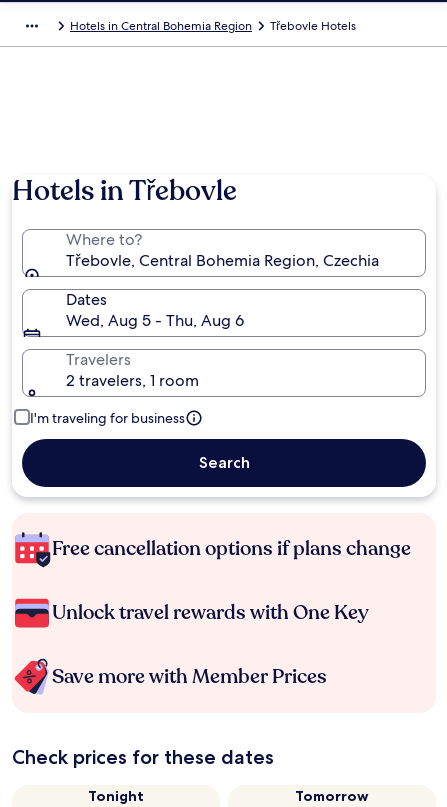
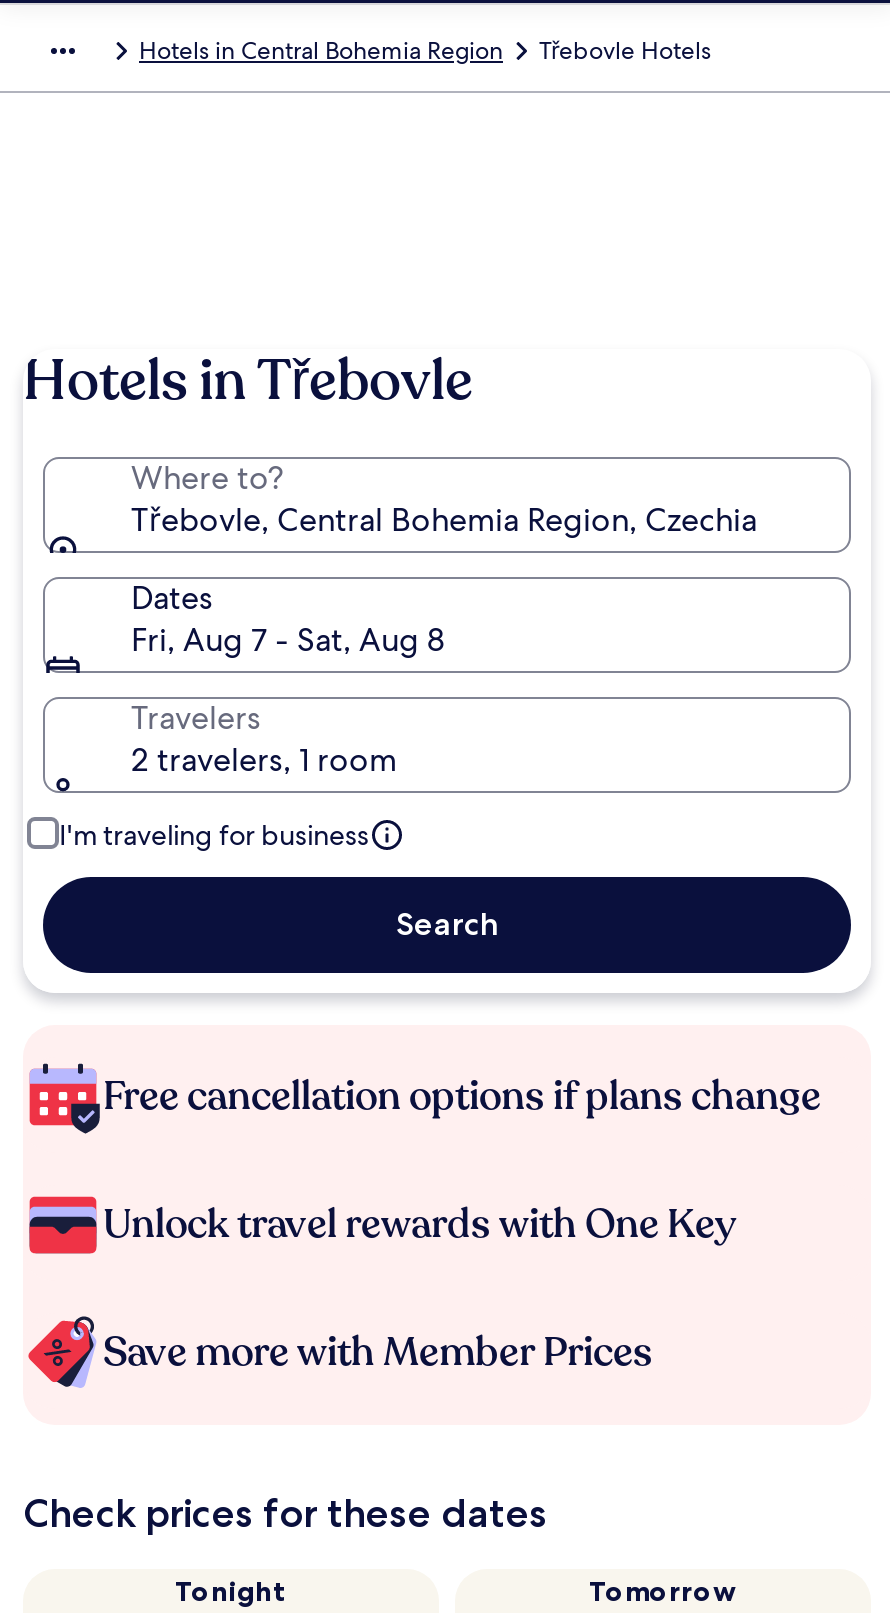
[66,310,244,331] Wed, Aug 5 - Thu, Aug 6 -> [131,619,445,661] Fri, Aug 7 - Sat, Aug 8

